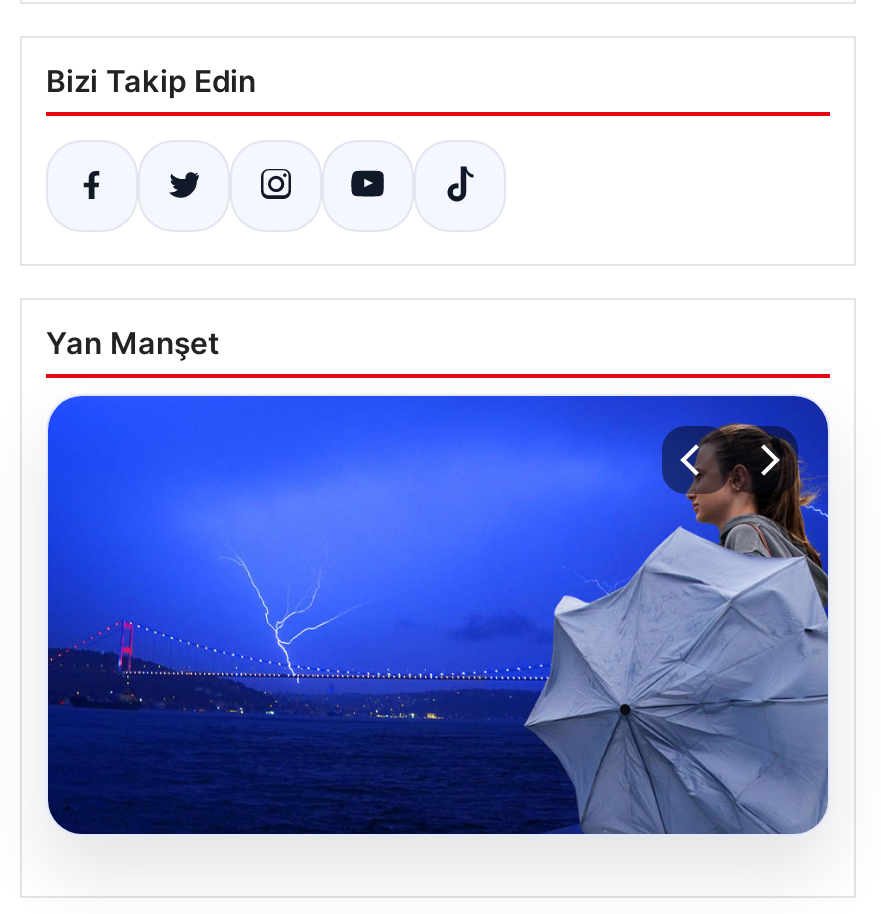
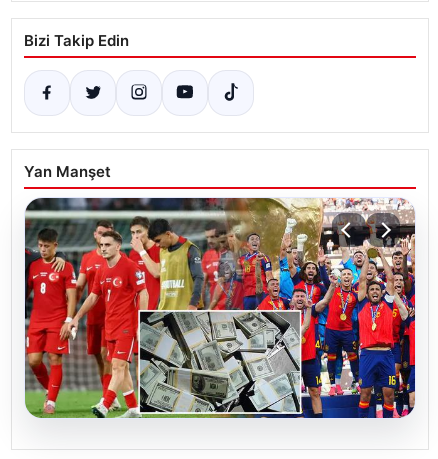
[46,394,830,836] [image] -> [24,197,416,419] [image]

